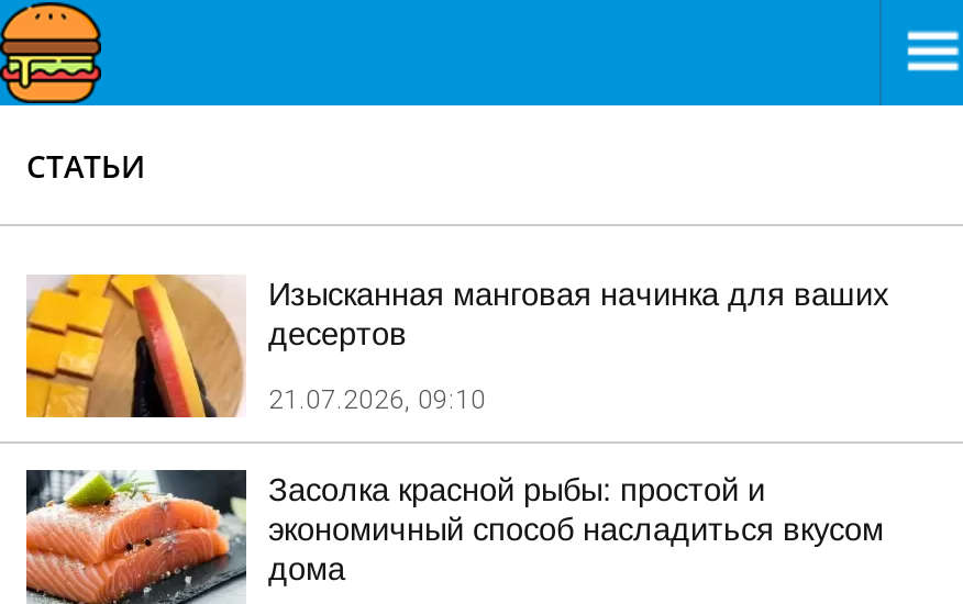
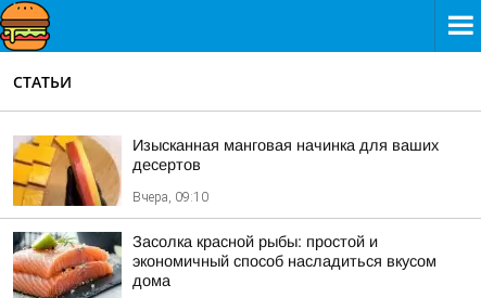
[268,384,486,415] 21.07.2026, 09:10 -> [132,190,208,205] Вчера, 09:10

